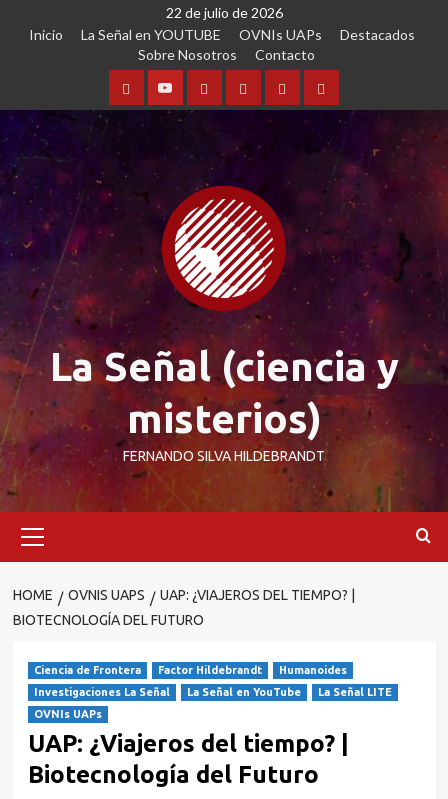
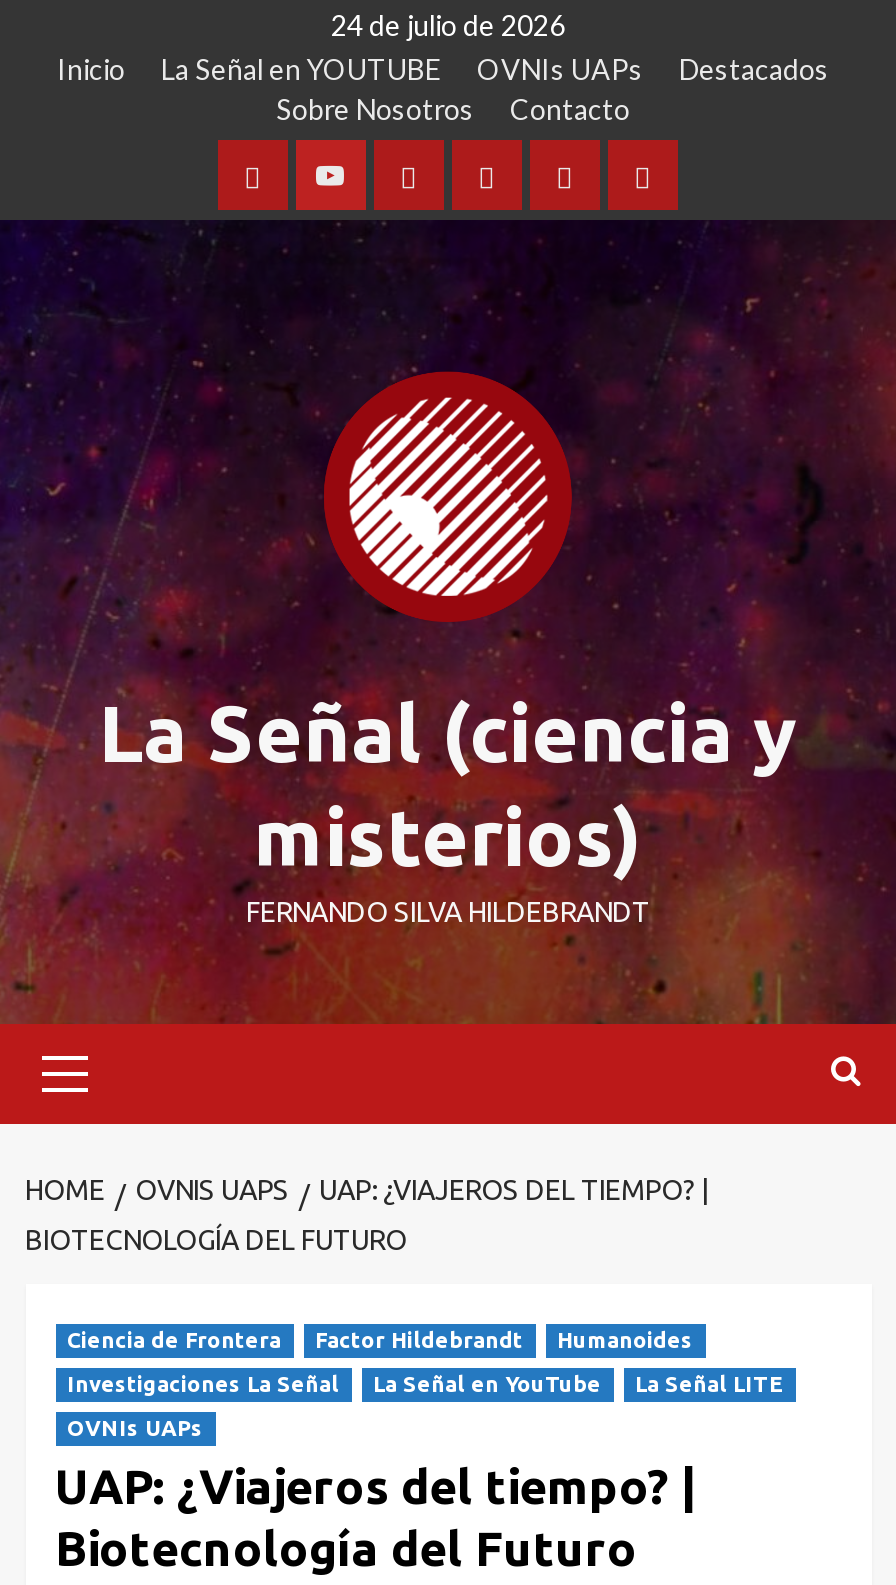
[165,4,282,21] 22 de julio de 2026 -> [331,8,565,42] 24 de julio de 2026

